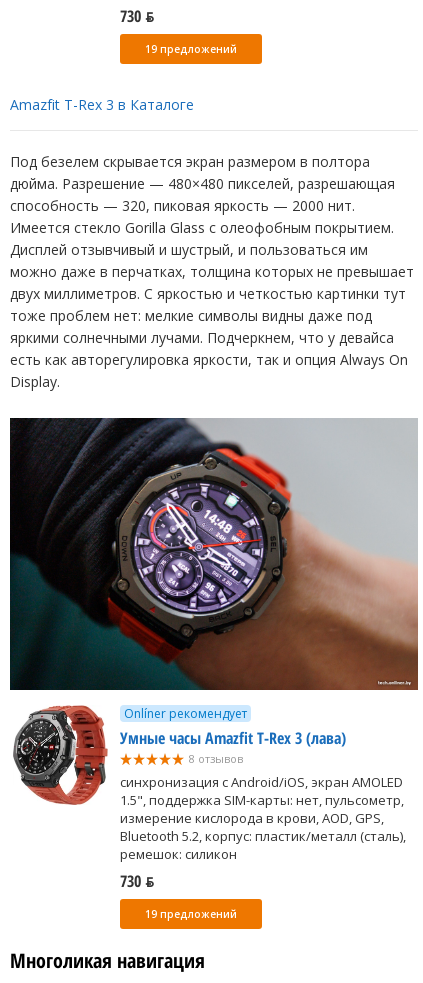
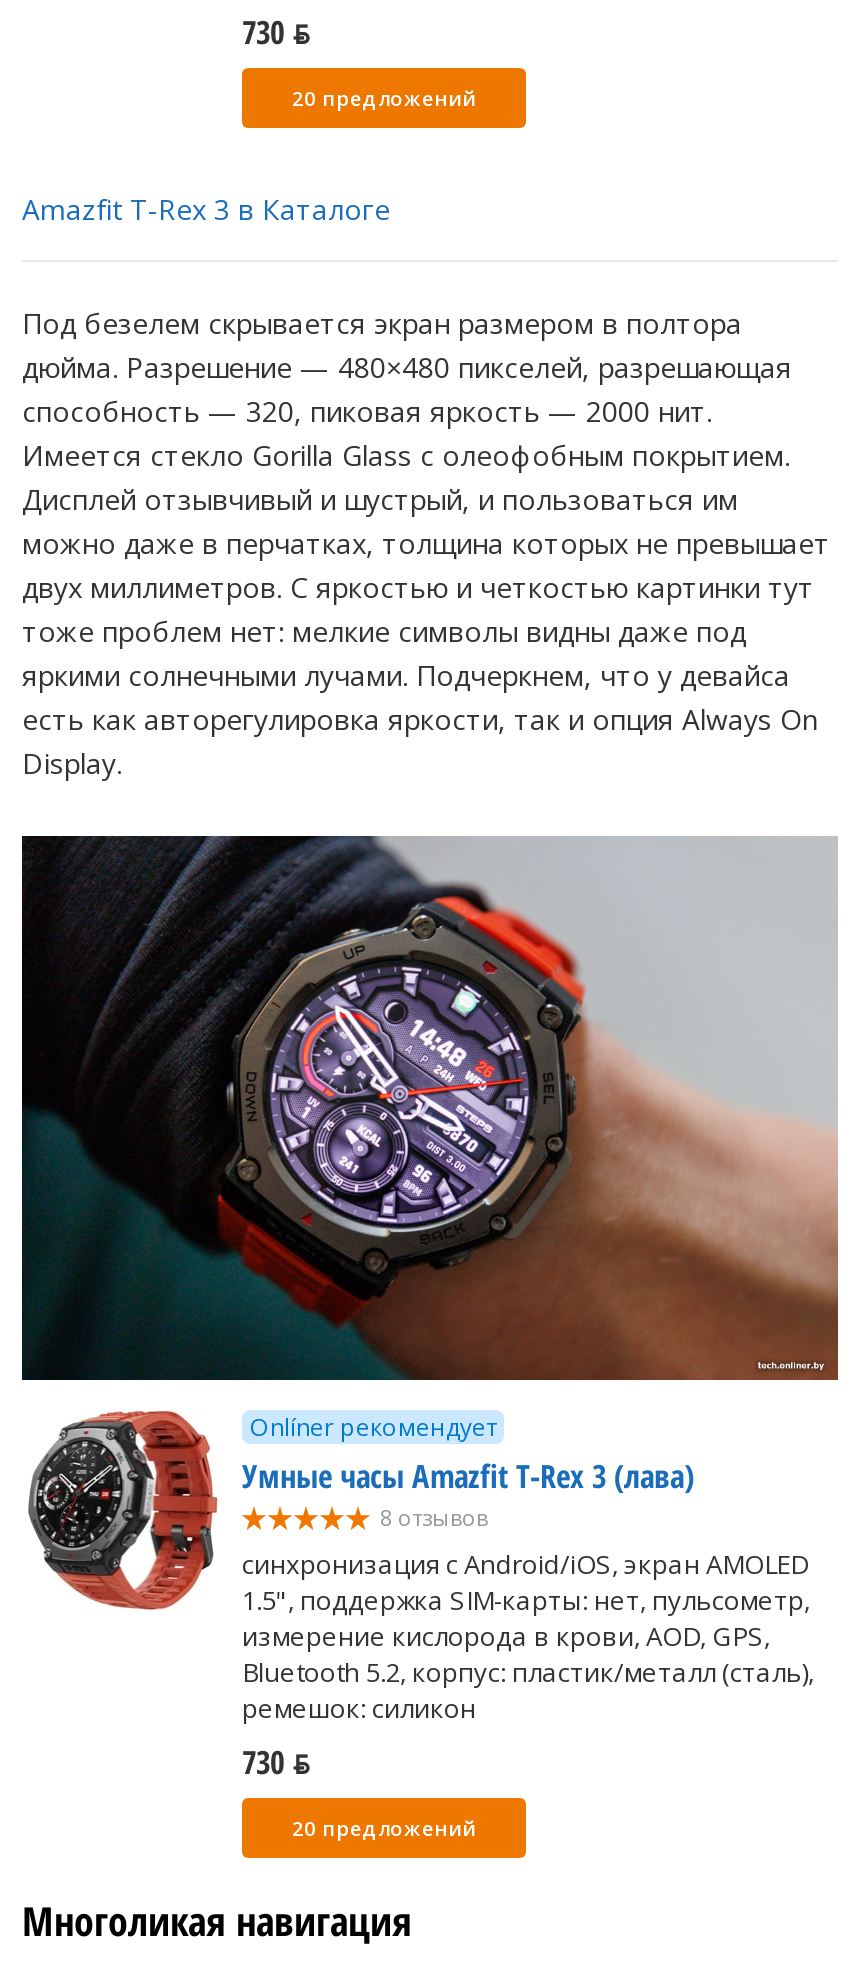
[145,42,237,56] 19 предложений -> [292,83,476,111] 20 предложений
[145,907,237,921] 19 предложений -> [292,1813,476,1841] 20 предложений

